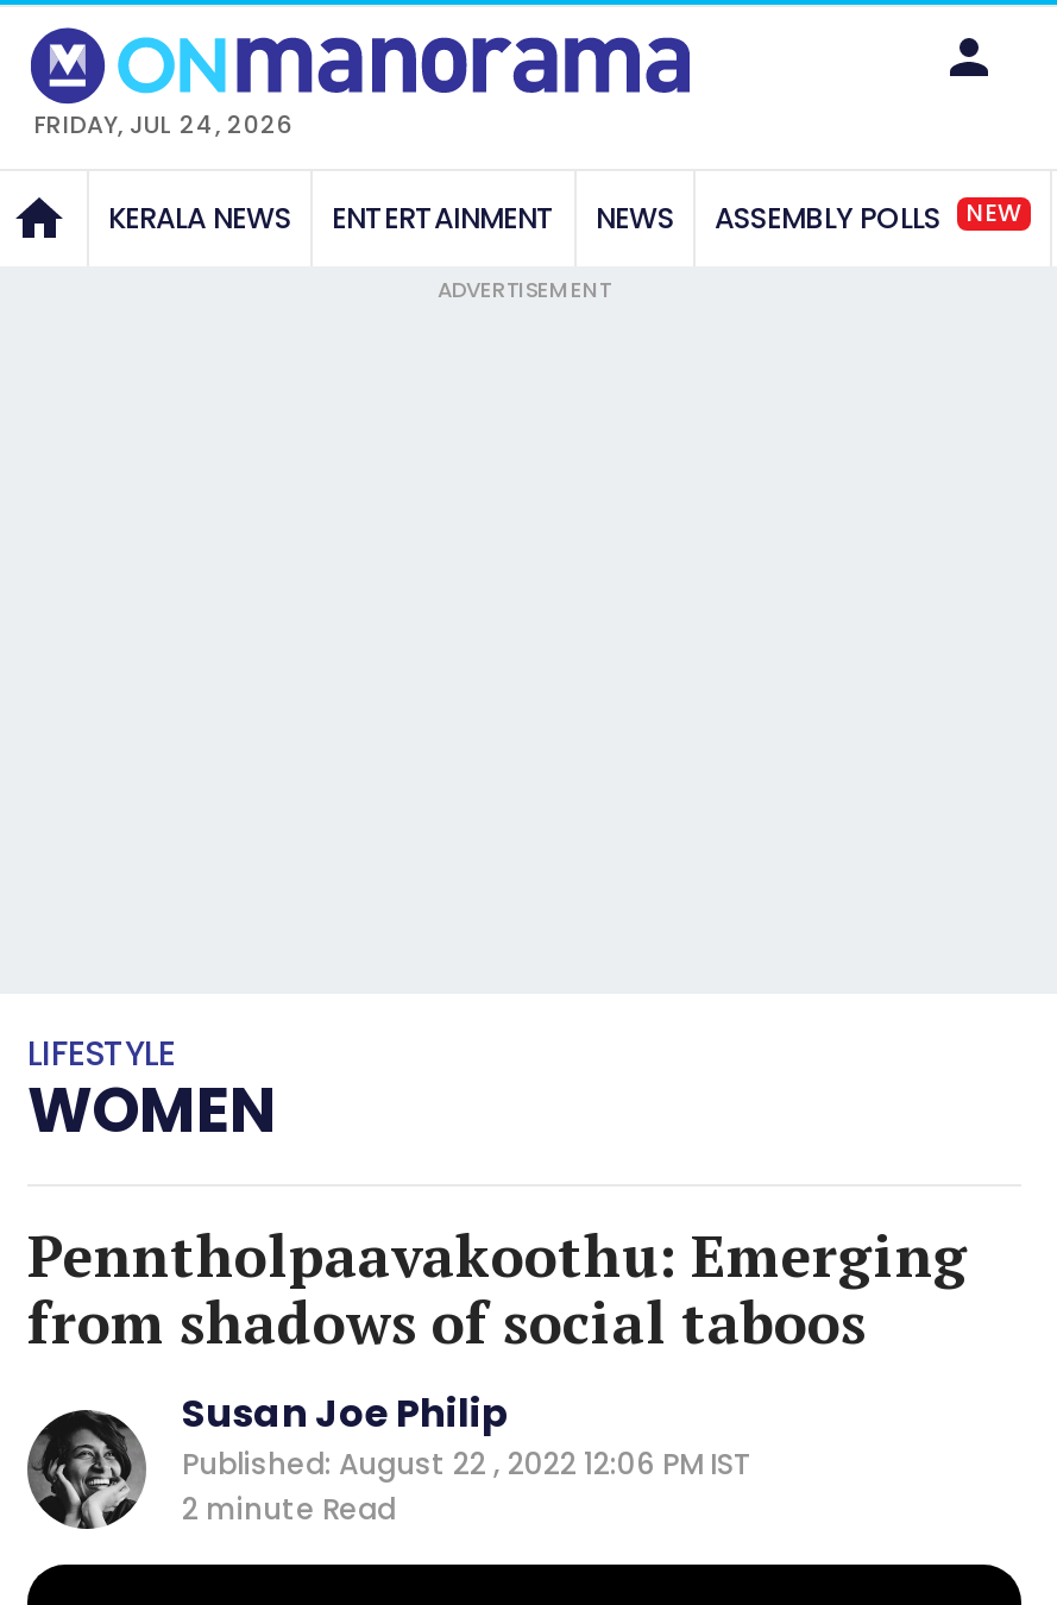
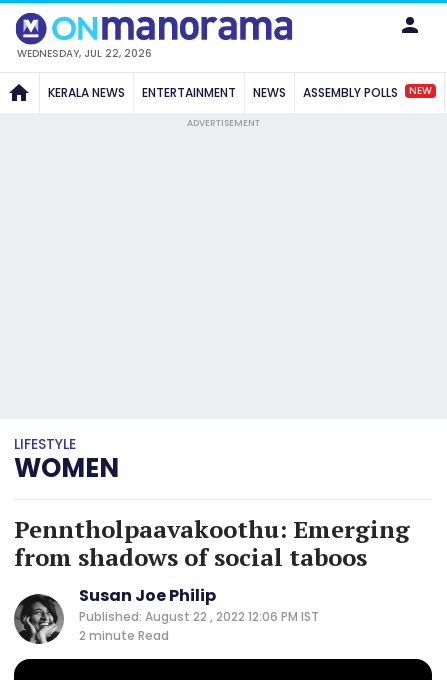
[34,106,294,142] FRIDAY, JUL 24, 2026 -> [17,46,152,61] WEDNESDAY, JUL 22, 2026

